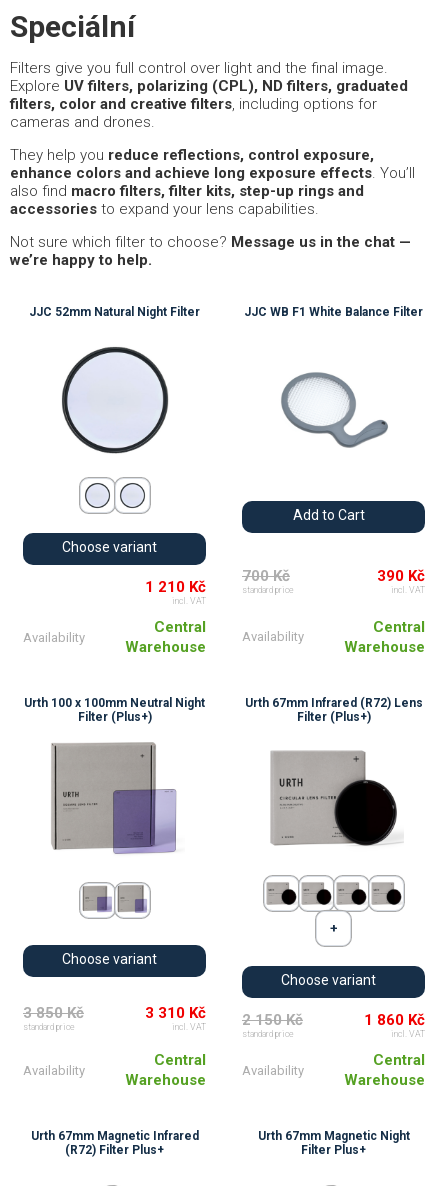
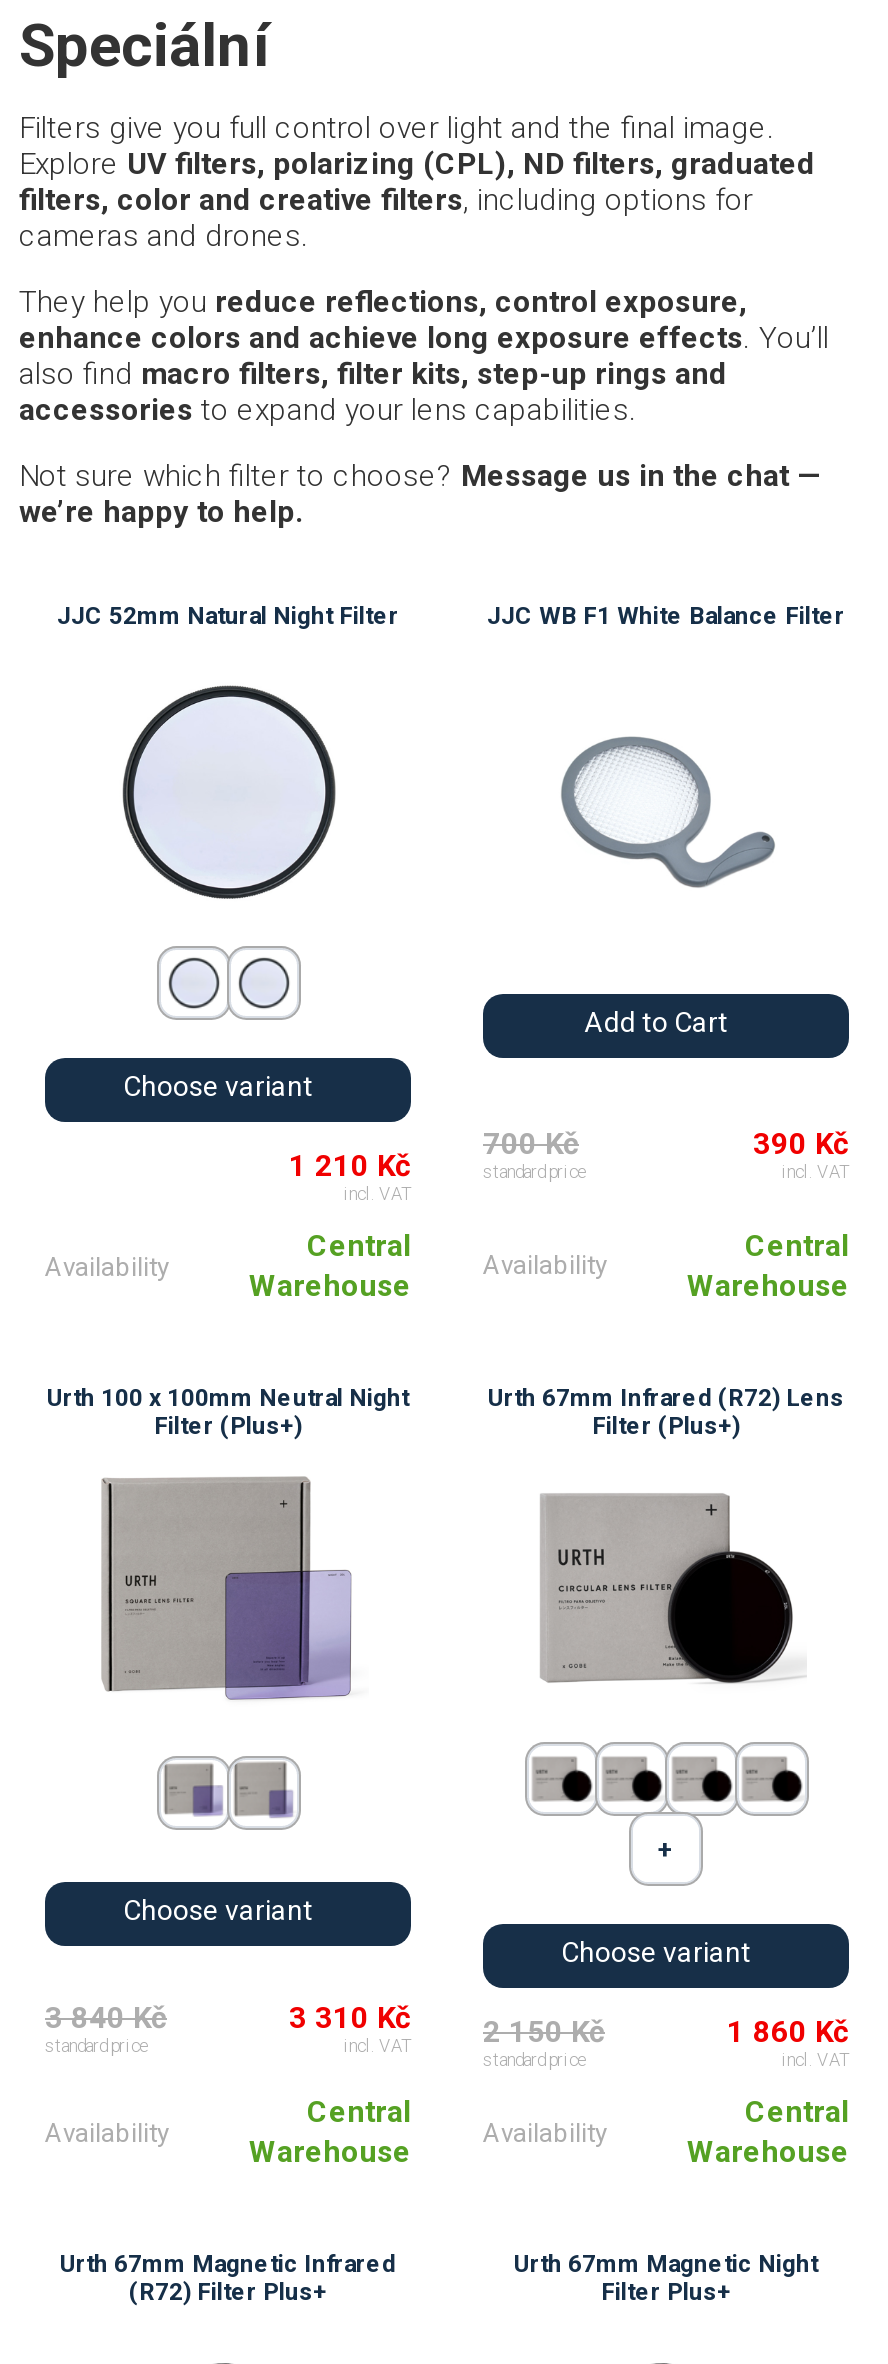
[23,1004,84,1022] 3 850 Kč -> [45,2000,167,2036] 3 840 Kč

